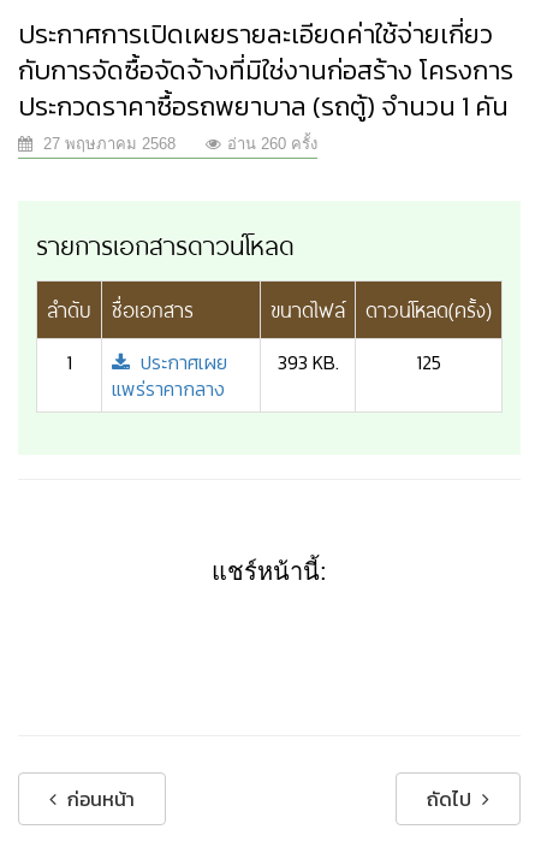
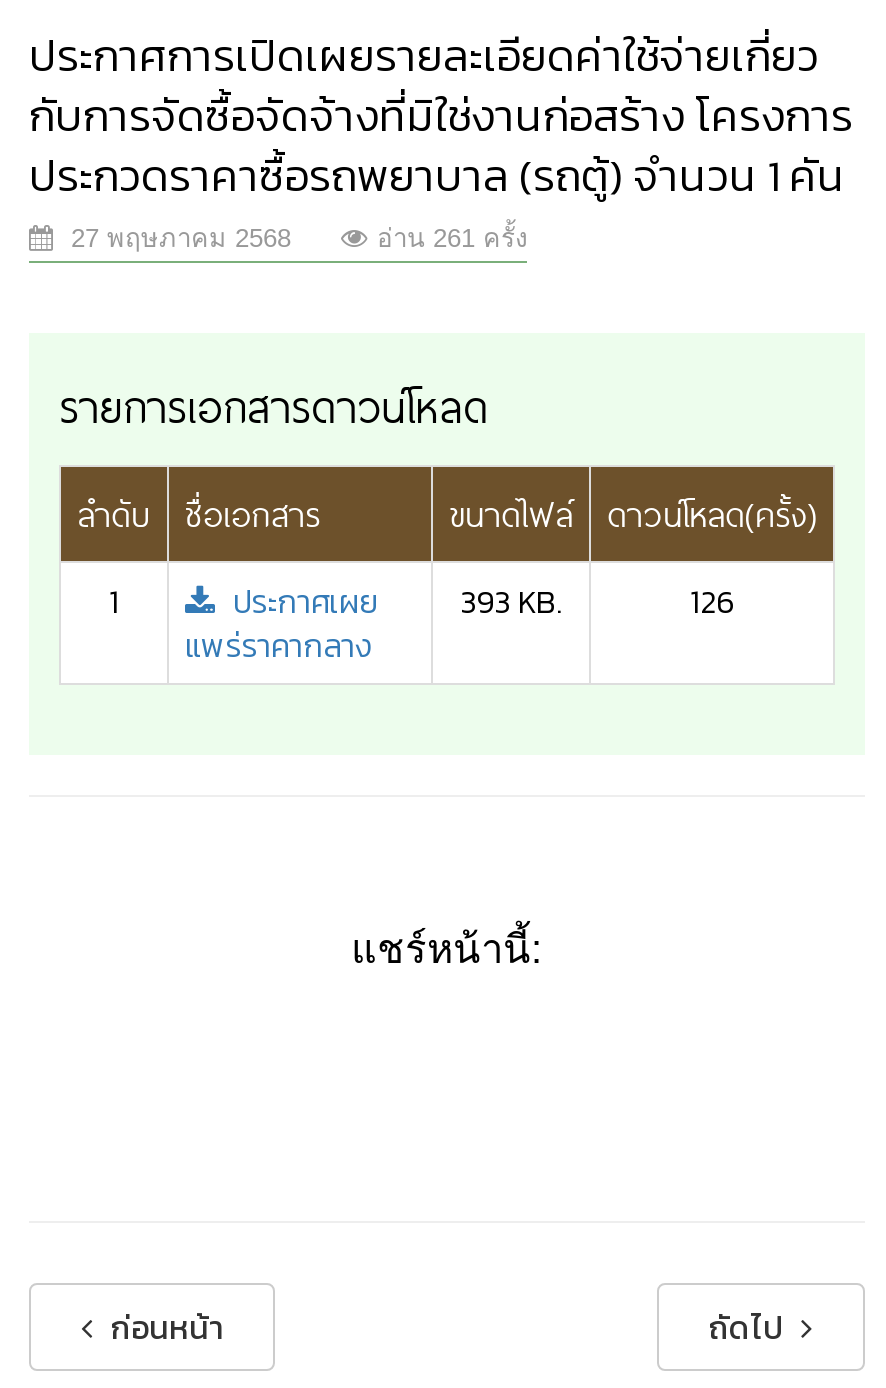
[227,135,317,153] อ่าน 260 ครั้ง -> [377,224,527,254] อ่าน 261 ครั้ง
[416,348,441,377] 125 -> [690,578,734,626] 126

